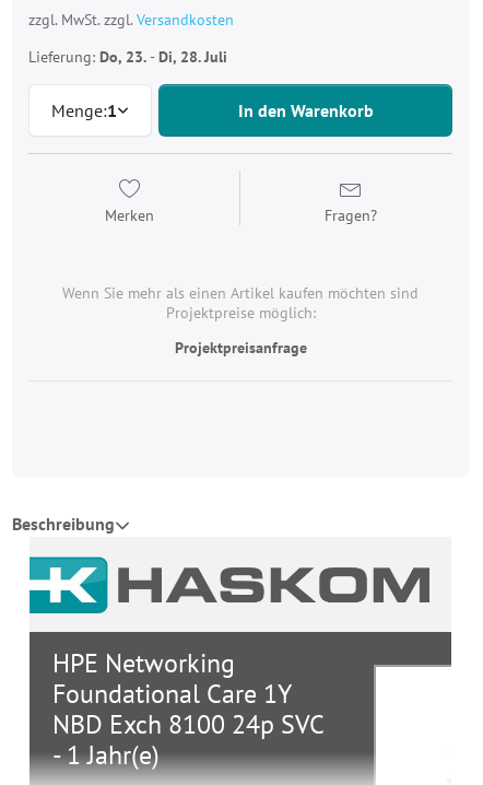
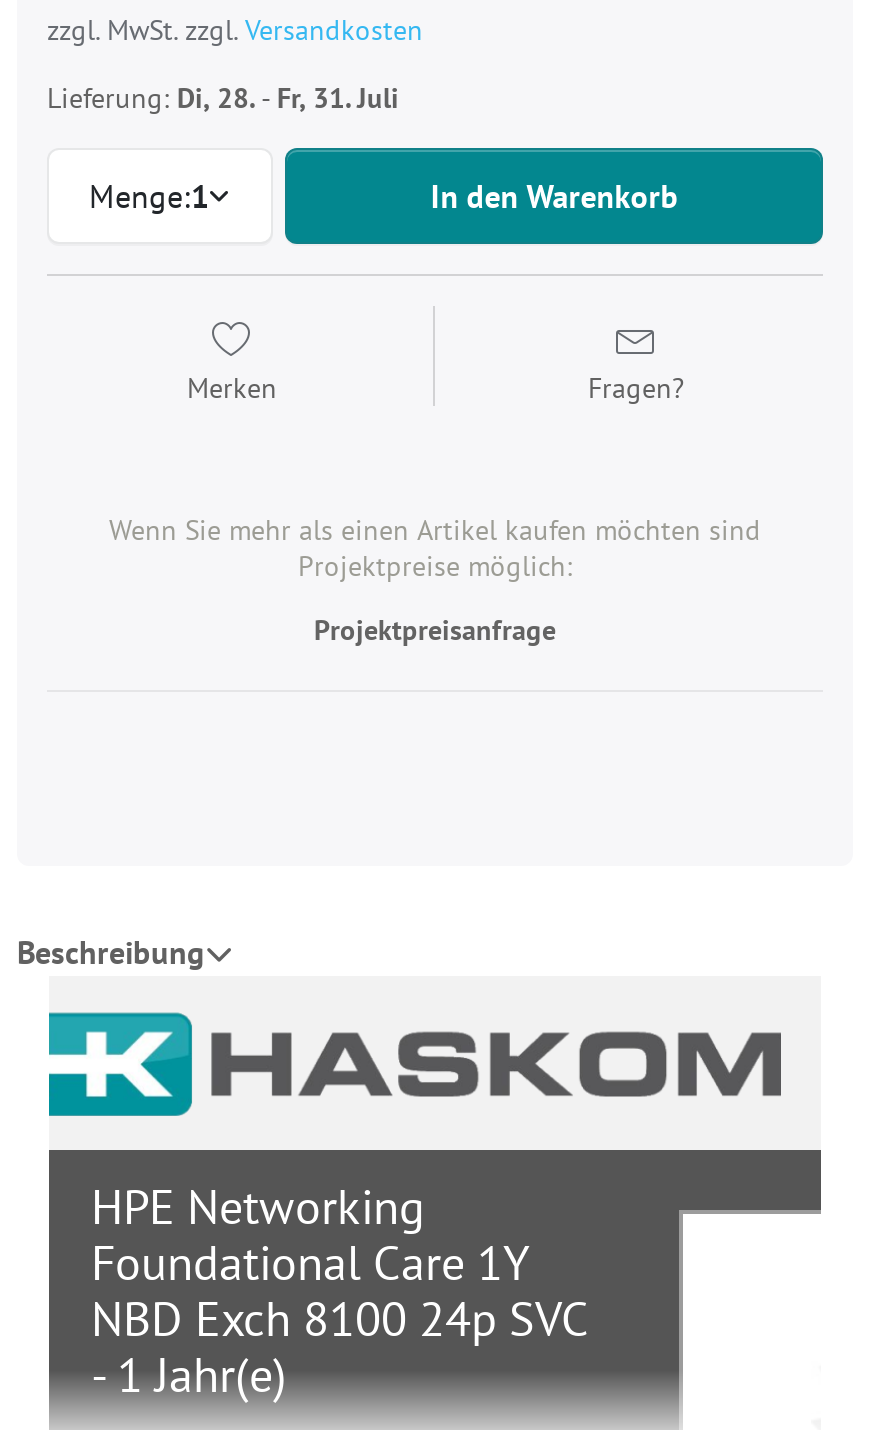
[28,47,227,66] Lieferung: Do, 23. - Di, 28. Juli -> [47,80,399,116] Lieferung: Di, 28. - Fr, 31. Juli

